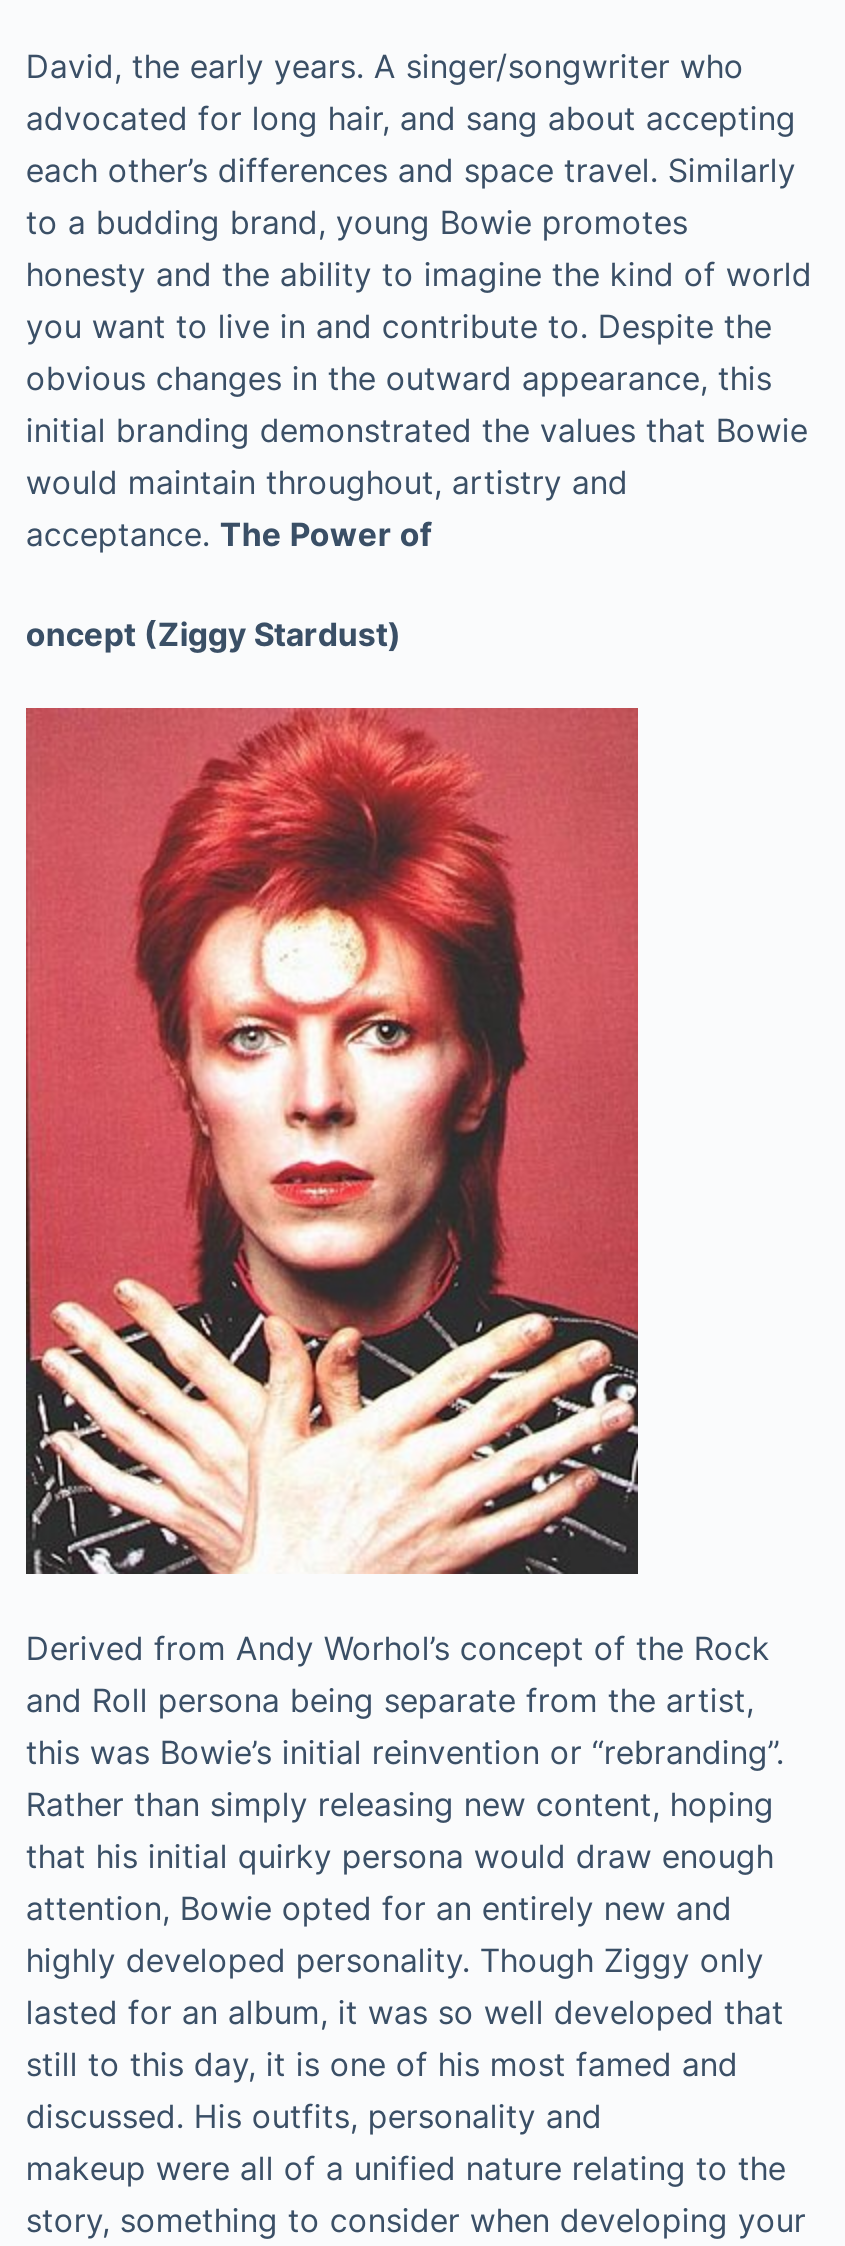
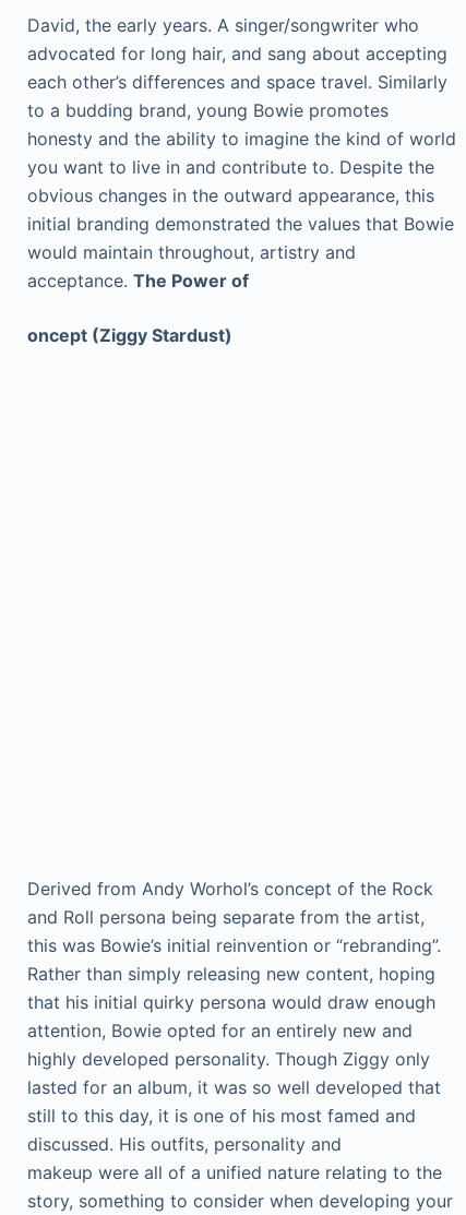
[24,706,640,1576] [image] -> none

